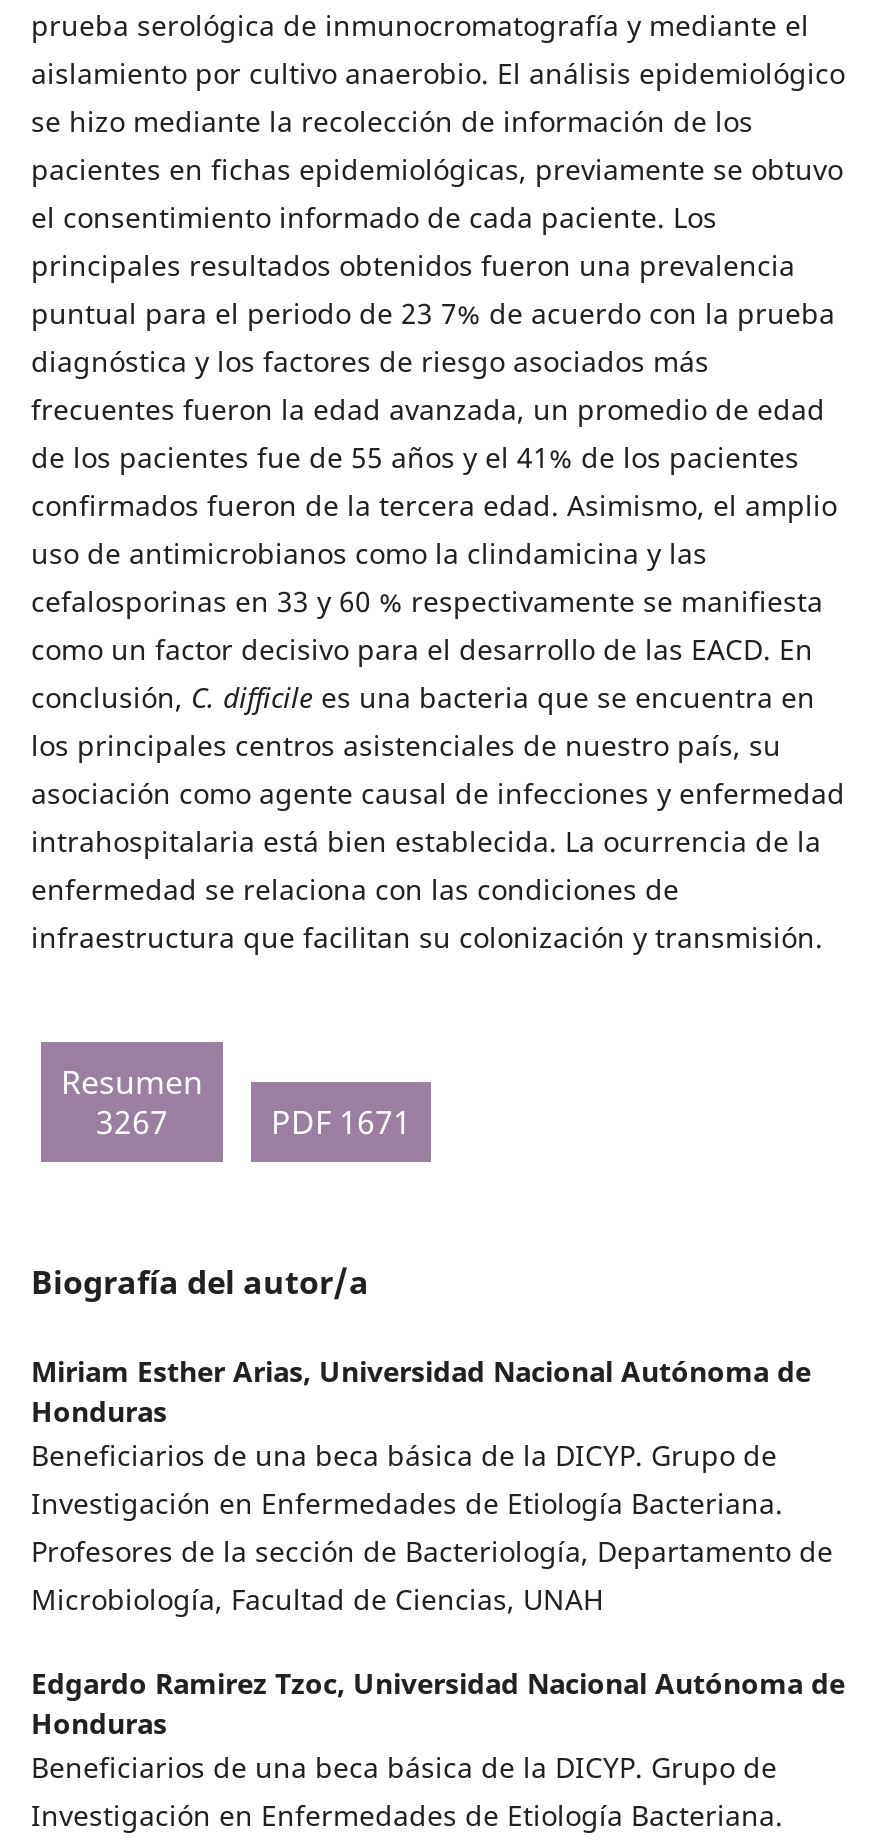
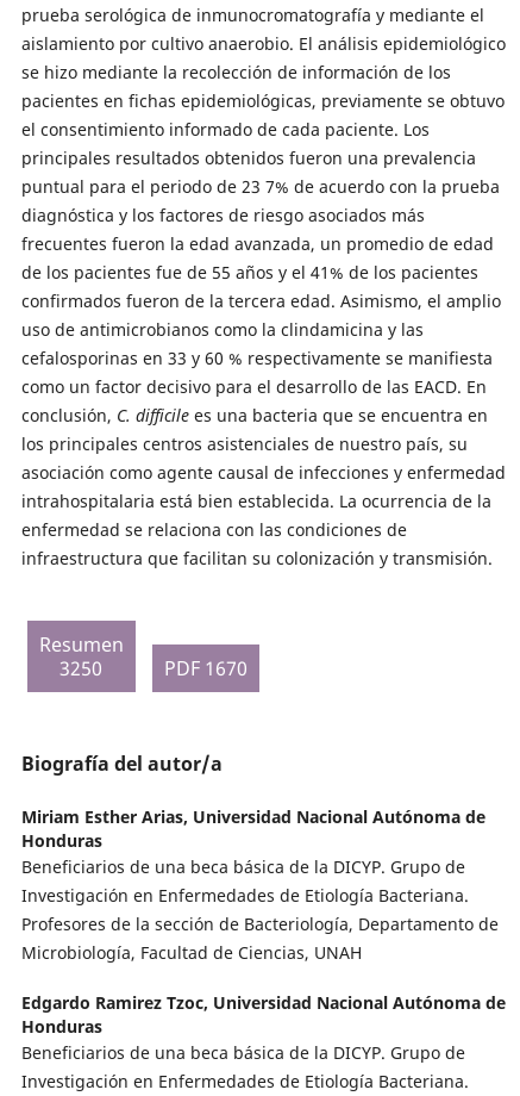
[96,1100,168,1144] 3267 -> [60,655,103,681] 3250
[271,1100,411,1144] PDF 1671 -> [164,655,248,681] PDF 1670

